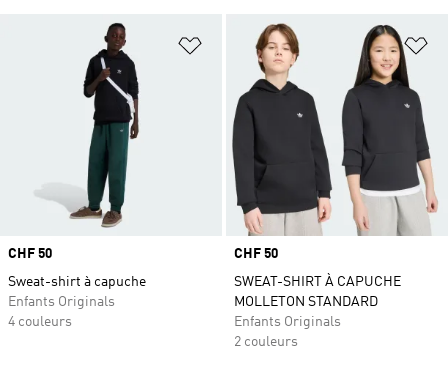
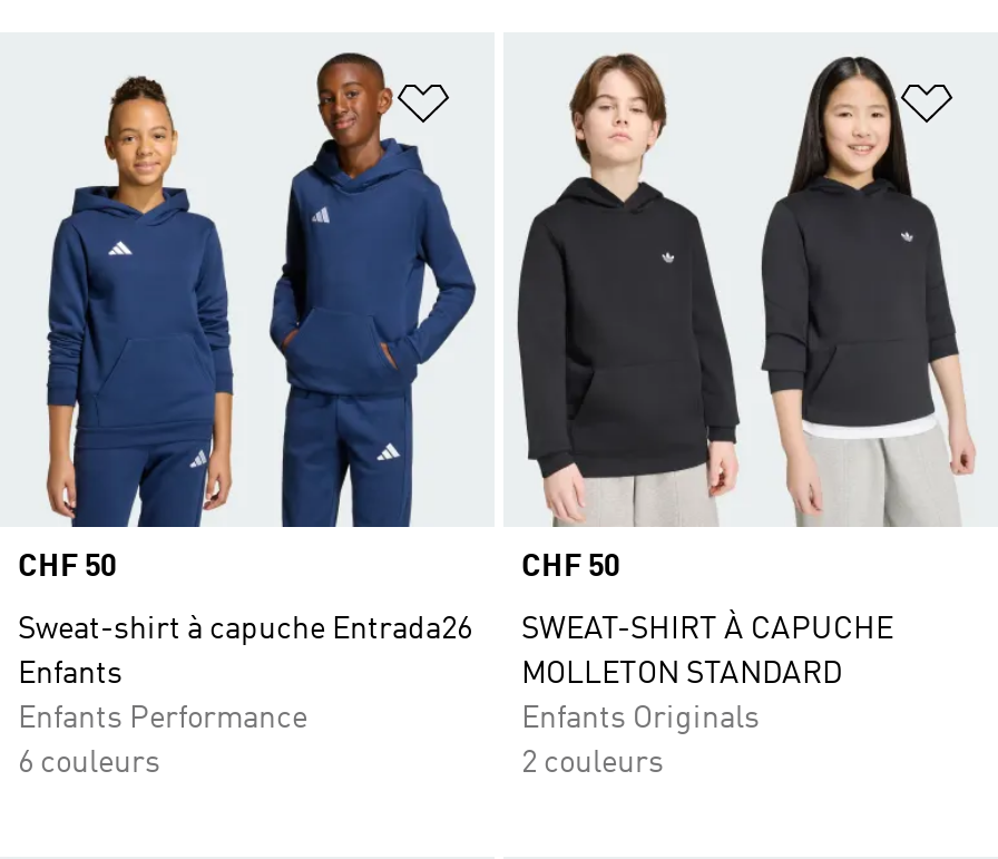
[8,22,214,329] [image] | Sweat-shirt à capuche | Enfants Originals | 4 couleurs -> [18,50,479,779] [image] | Sweat-shirt à capuche Entrada26 | Enfants | Enfants Performance | 6 couleurs

